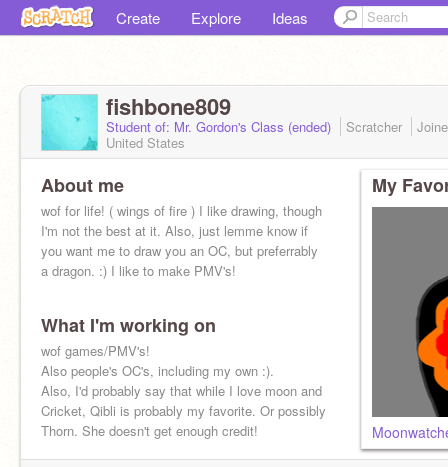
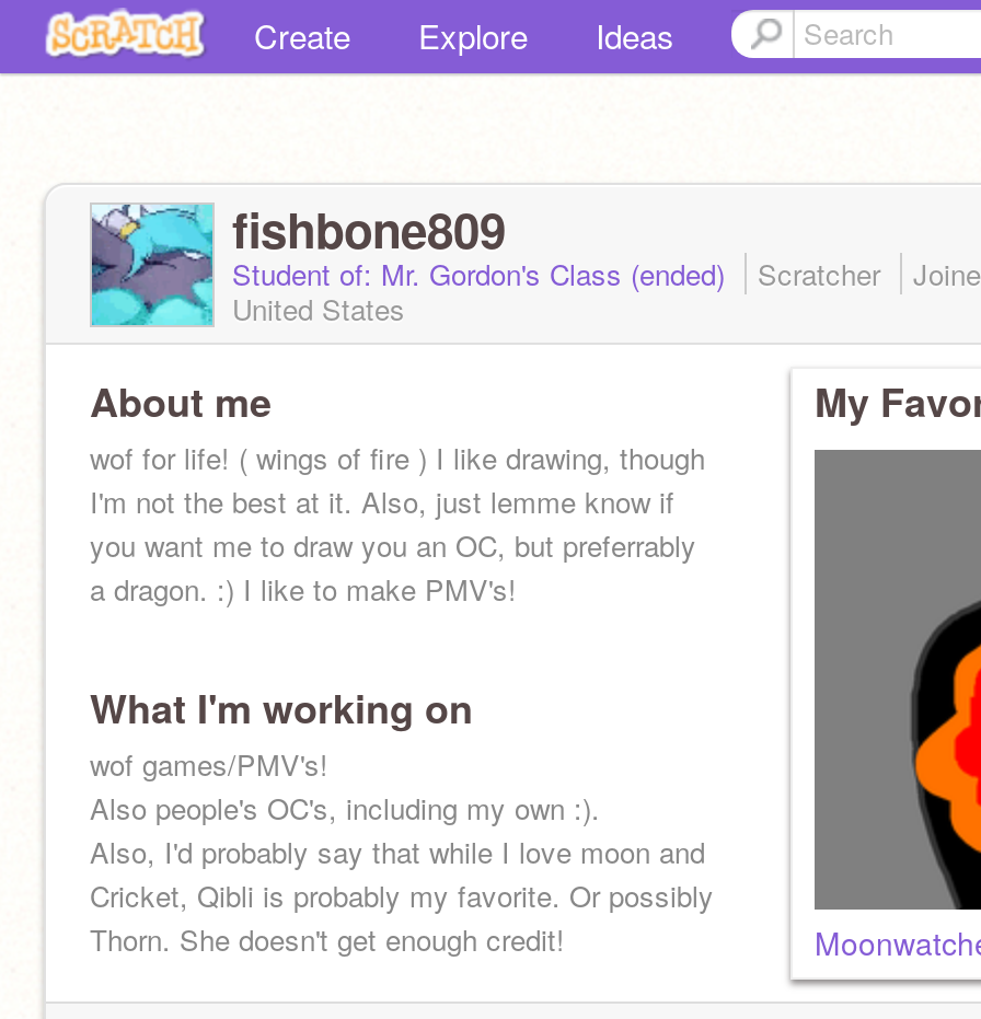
[41,95,98,150] [image] -> [90,202,215,325] [image]

